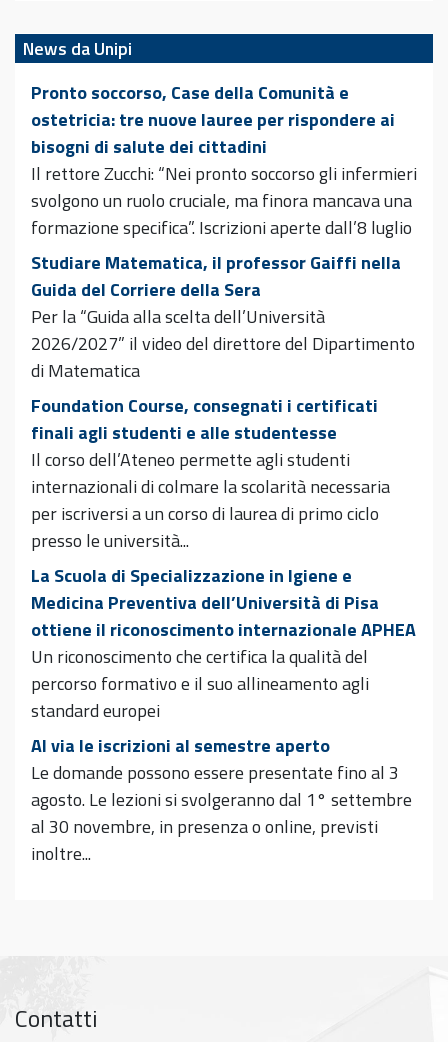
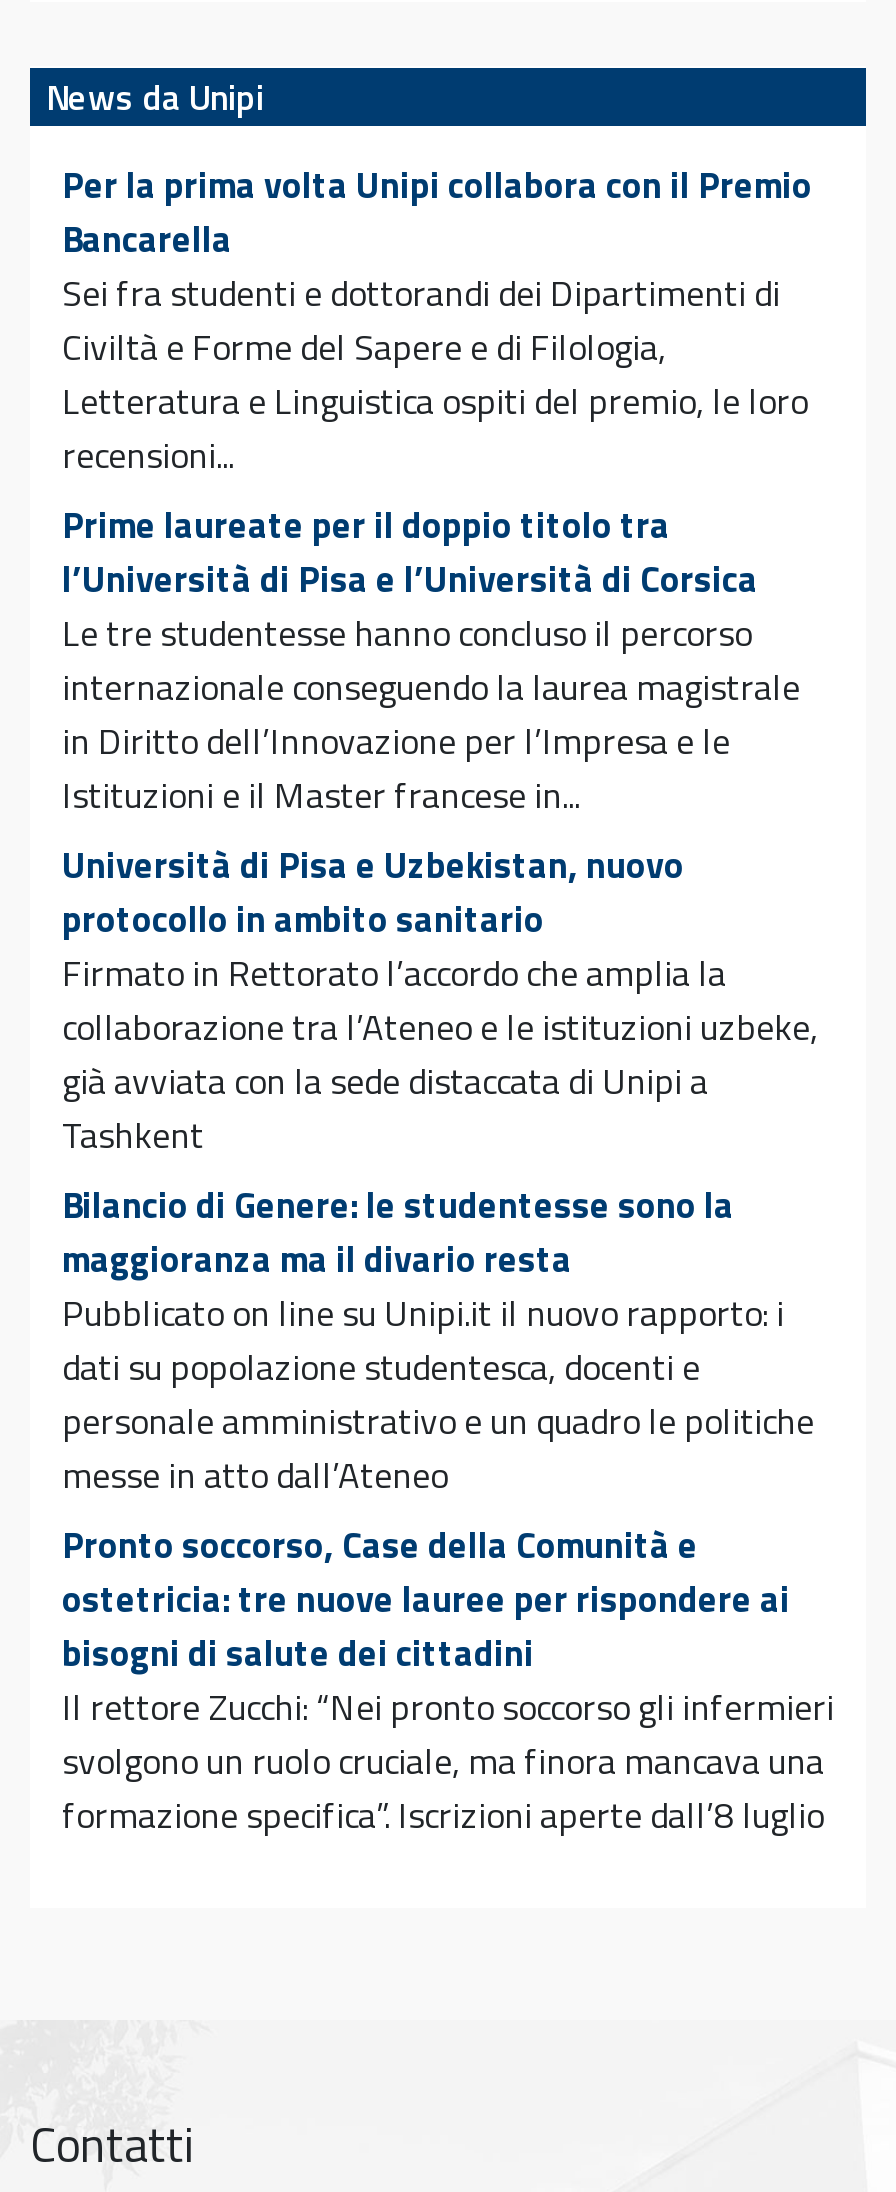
none -> [62,158,818,1502] Per la prima volta Unipi collabora con il Premio | Bancarella | Sei fra studenti e dottorandi dei Dipartimenti di | Civiltà e Forme del Sapere e di Filologia, | Letteratura e Linguistica ospiti del premio, le loro | recensioni... | Prime laureate per il doppio titolo tra | l’Università di Pisa e l’Università di Corsica | Le tre studentesse hanno concluso il percorso | internazionale conseguendo la laurea magistrale | in Diritto dell’Innovazione per l’Impresa e le | Istituzioni e il Master francese in... | Università di Pisa e Uzbekistan, nuovo | protocollo in ambito sanitario | Firmato in Rettorato l’accordo che amplia la | collaborazione tra l’Ateneo e le istituzioni uzbeke, | già avviata con la sede distaccata di Unipi a | Tashkent | Bilancio di Genere: le studentesse sono la | maggioranza ma il divario resta | Pubblicato on line su Unipi.it il nuovo rapporto: i | dati su popolazione studentesca, docenti e | personale amministrativo e un quadro le politiche | messe in atto dall’Ateneo
moved [31,79,417,241] -> [62,1518,834,1842]: Pronto soccorso, Case della Comunità e | ostetricia: tre nuove lauree per rispondere ai | bisogni di salute dei cittadini | Il rettore Zucchi: “Nei pronto soccorso gli infermieri | svolgono un ruolo cruciale, ma finora mancava una | formazione specifica”. Iscrizioni aperte dall’8 luglio
[31,249,416,867] Studiare Matematica, il professor Gaiffi nella | Guida del Corriere della Sera | Per la “Guida alla scelta dell’Università | 2026/2027” il video del direttore del Dipartimento | di Matematica | Foundation Course, consegnati i certificati | finali agli studenti e alle studentesse | Il corso dell’Ateneo permette agli studenti | internazionali di colmare la scolarità necessaria | per iscriversi a un corso di laurea di primo ciclo | presso le università... | La Scuola di Specializzazione in Igiene e | Medicina Preventiva dell’Università di Pisa | ottiene il riconoscimento internazionale APHEA | Un riconoscimento che certifica la qualità del | percorso formativo e il suo allineamento agli | standard europei | Al via le iscrizioni al semestre aperto | Le domande possono essere presentate fino al 3 | agosto. Le lezioni si svolgeranno dal 1° settembre | al 30 novembre, in presenza o online, previsti | inoltre... -> none

